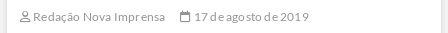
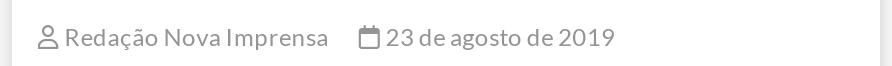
[31,9,309,24] Redação Nova Imprensa 17 de agosto de 2019 -> [60,21,616,51] Redação Nova Imprensa 23 de agosto de 2019

